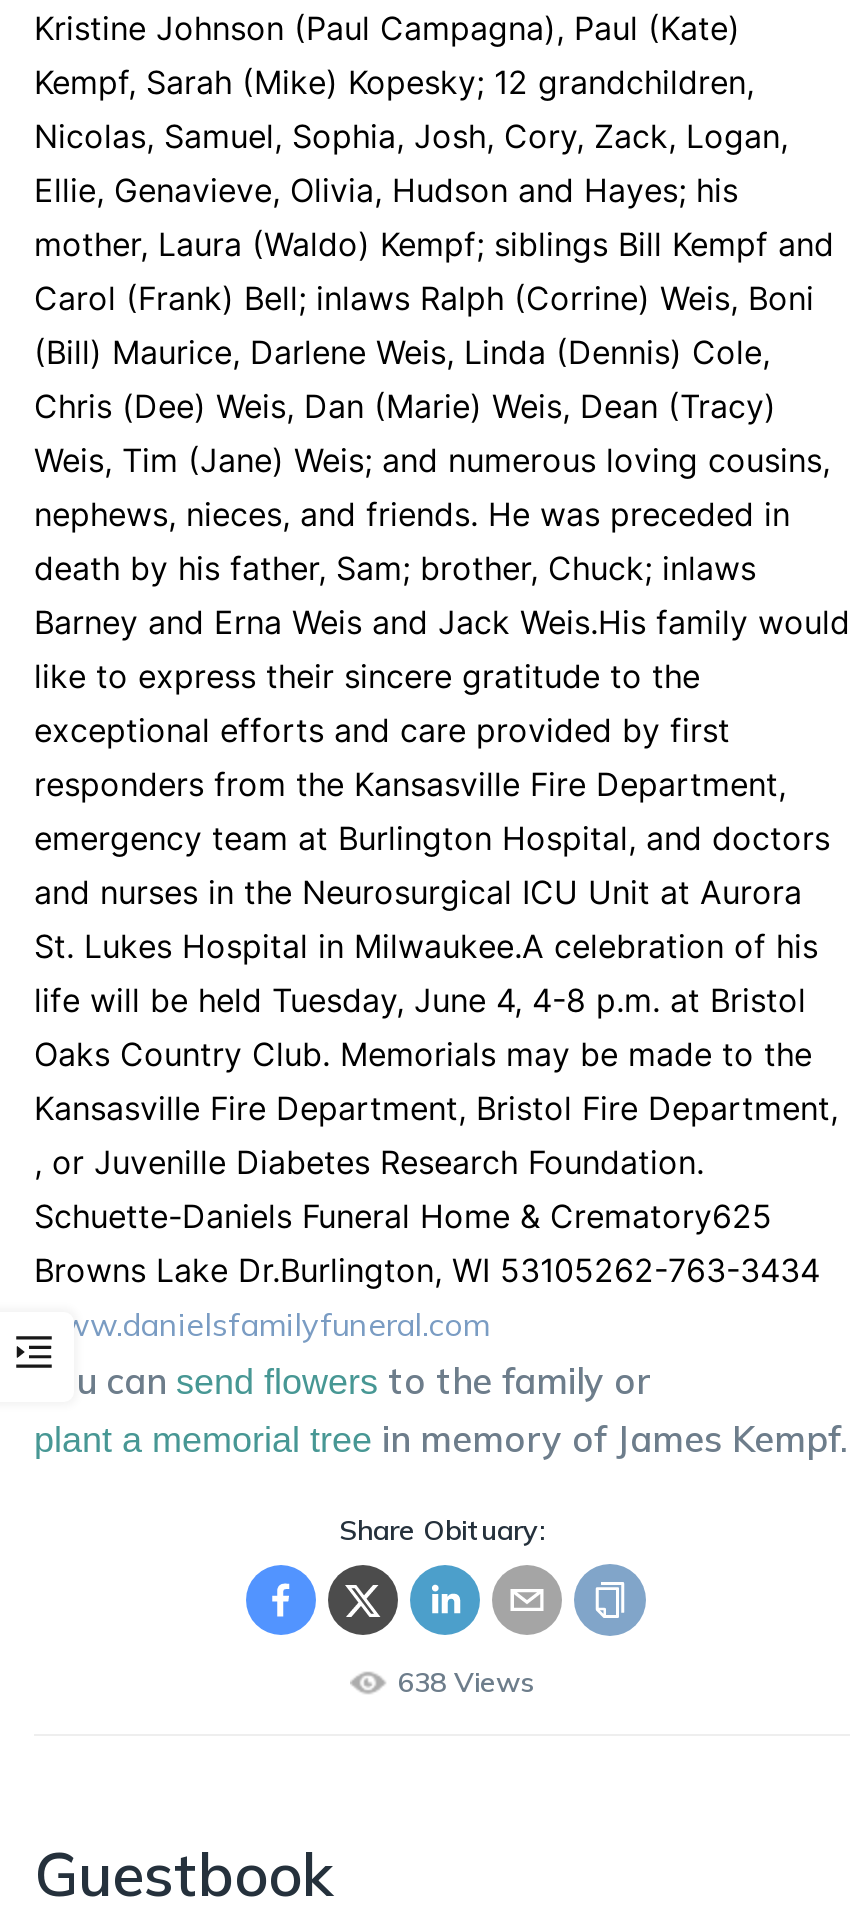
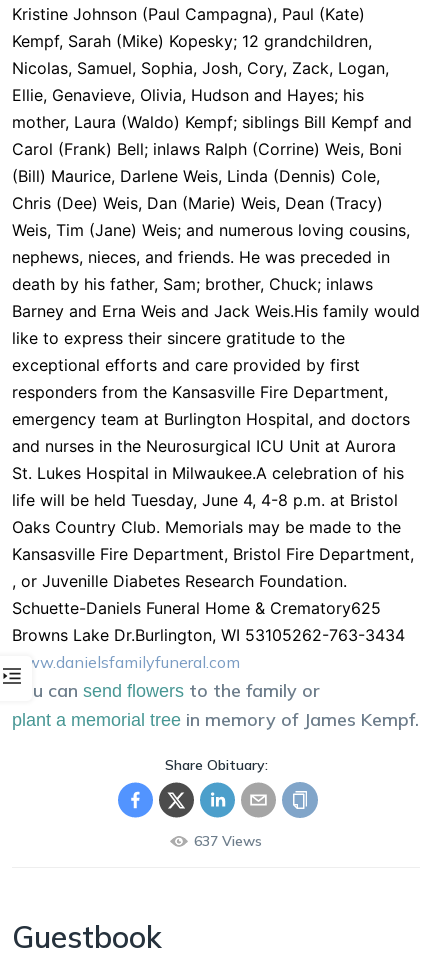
[398,1665,534,1701] 638 Views -> [194,832,262,850] 637 Views

